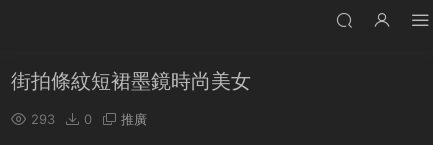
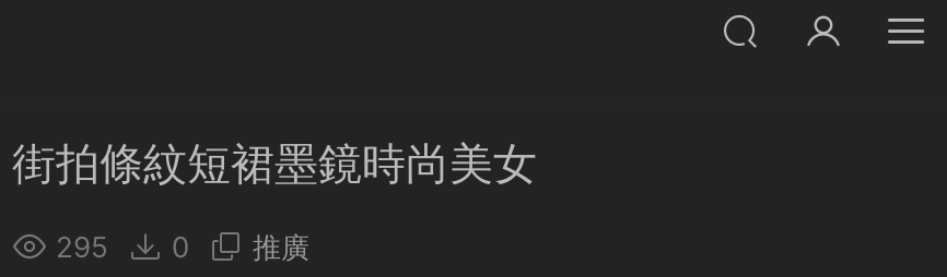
[27,111,147,127] 293 0 推廣 -> [47,229,309,264] 295 0 推廣

